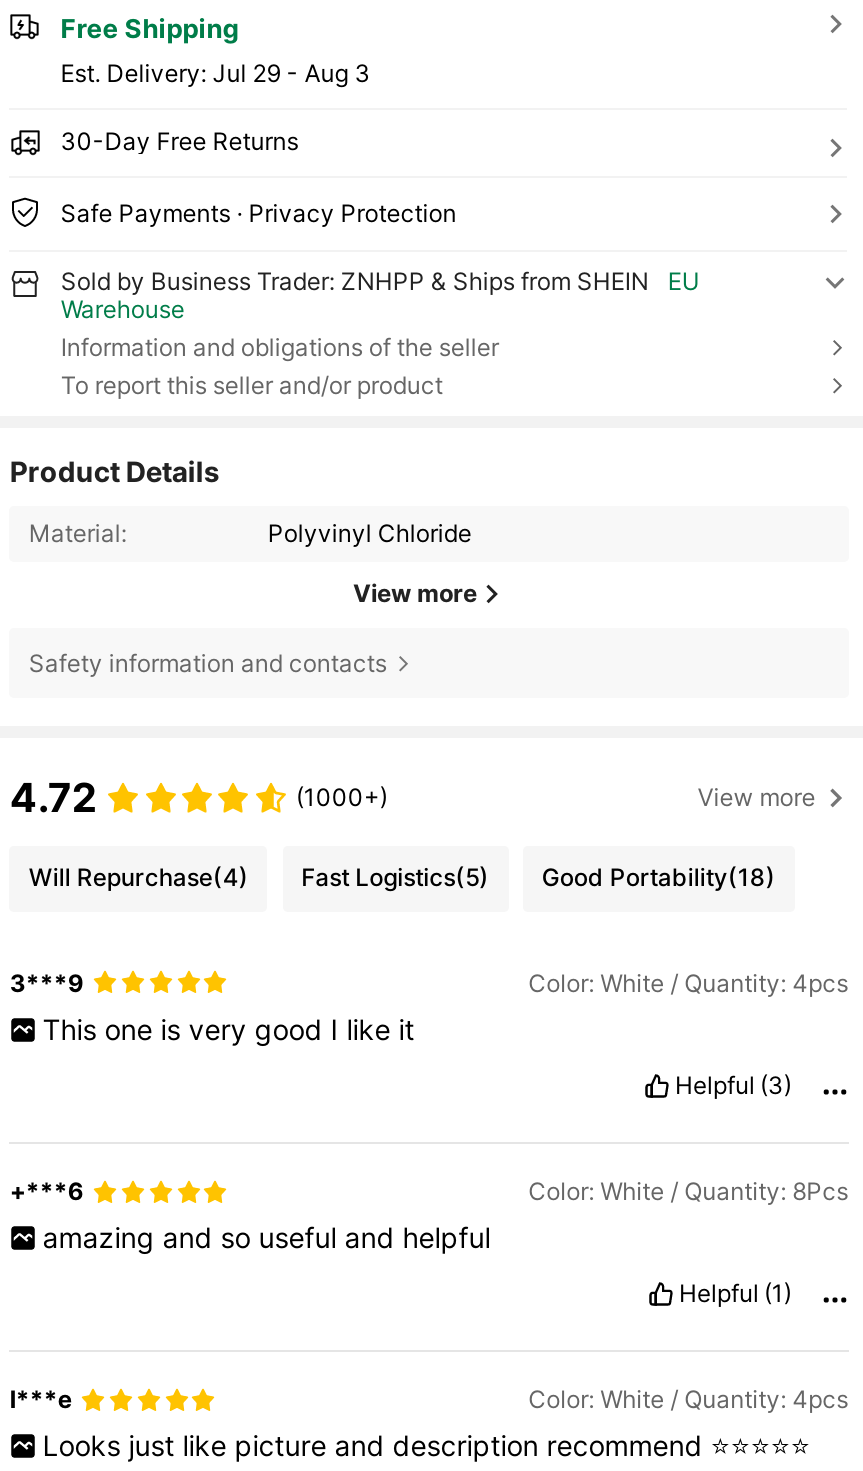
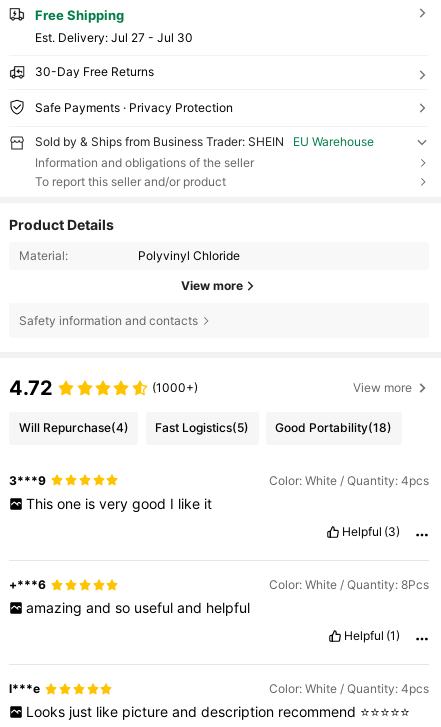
[60,57,370,87] Est. Delivery: Jul 29 - Aug 3 -> [35,30,193,45] Est. Delivery: Jul 27 - Jul 30
[61,266,700,324] Sold by Business Trader: ZNHPP & Ships from SHEIN | EU | Warehouse -> [35,134,374,149] Sold by & Ships from Business Trader: SHEIN | EU Warehouse

